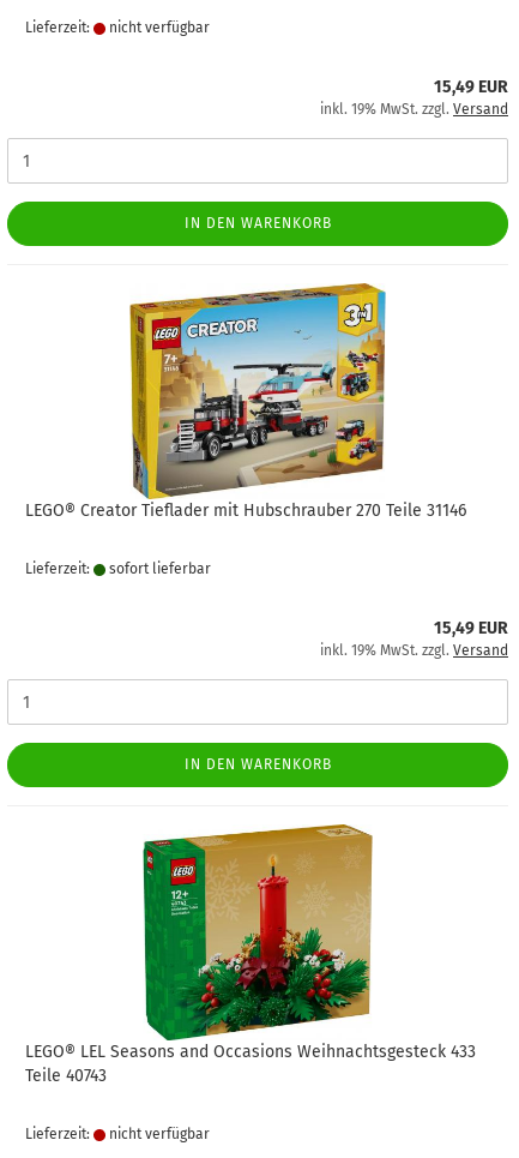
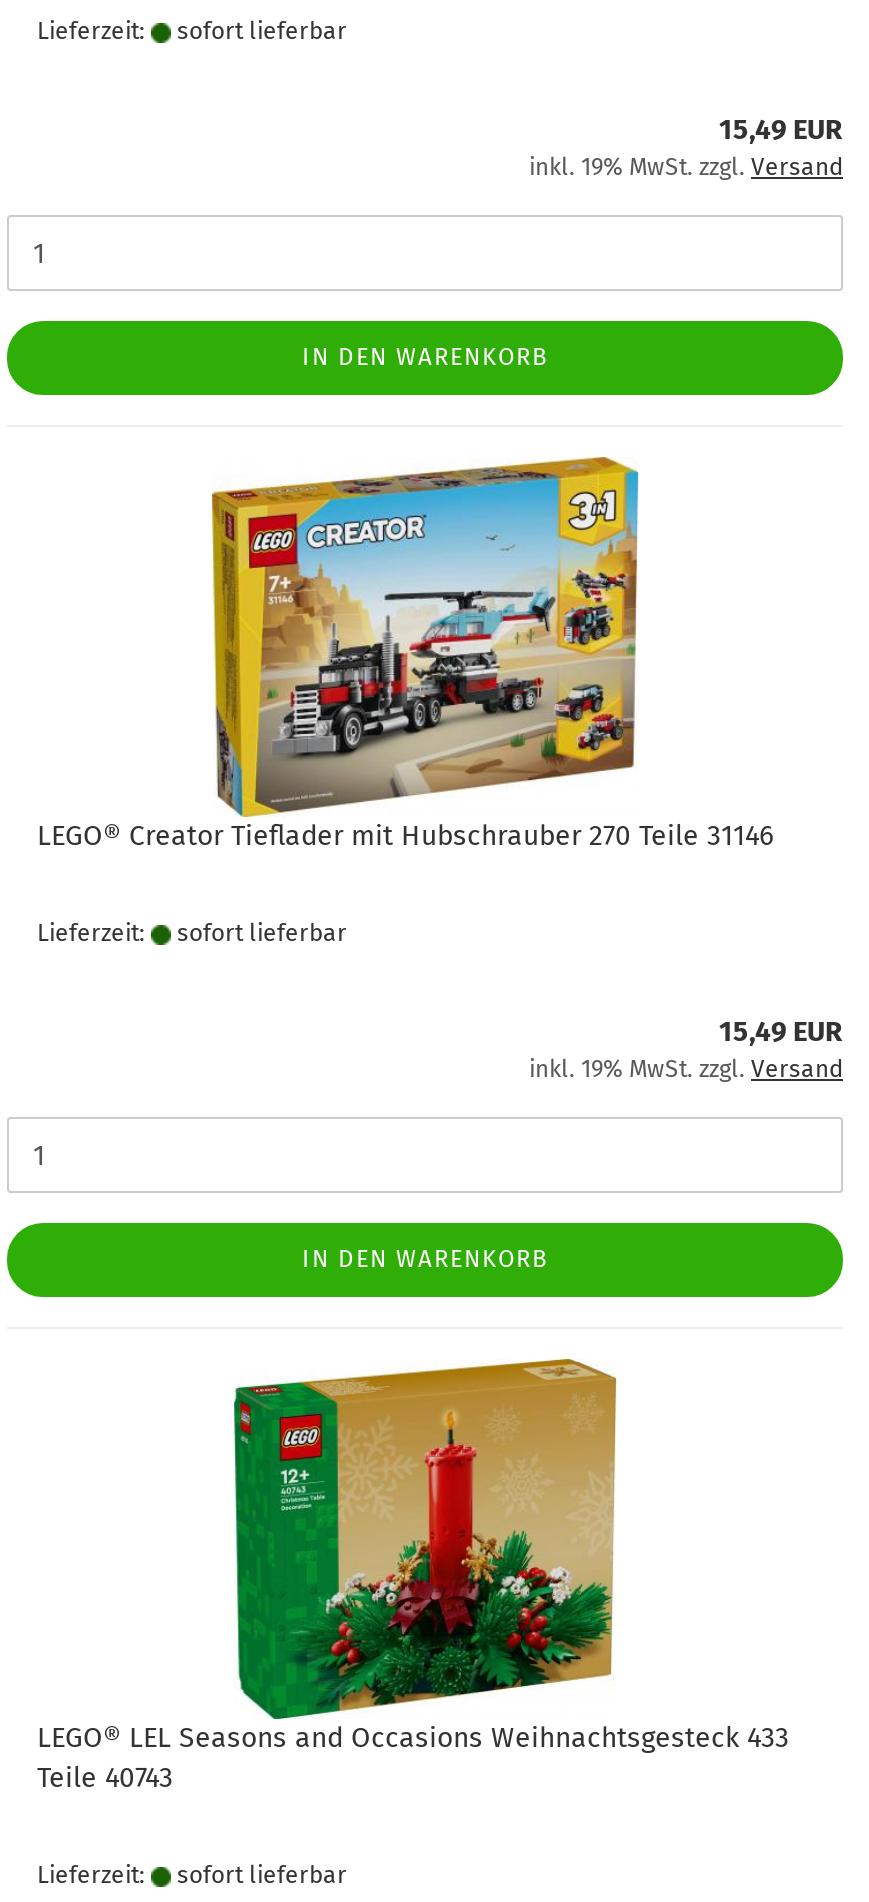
[105,19,210,36] nicht verfügbar -> [171,17,347,45] sofort lieferbar
[105,1126,210,1142] nicht verfügbar -> [171,1861,347,1889] sofort lieferbar

